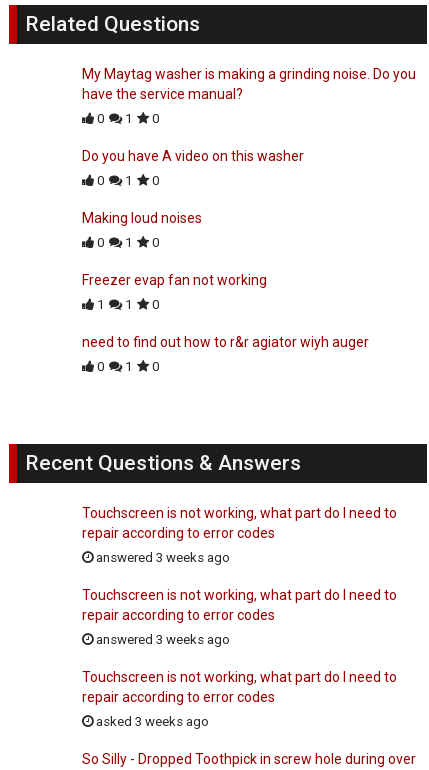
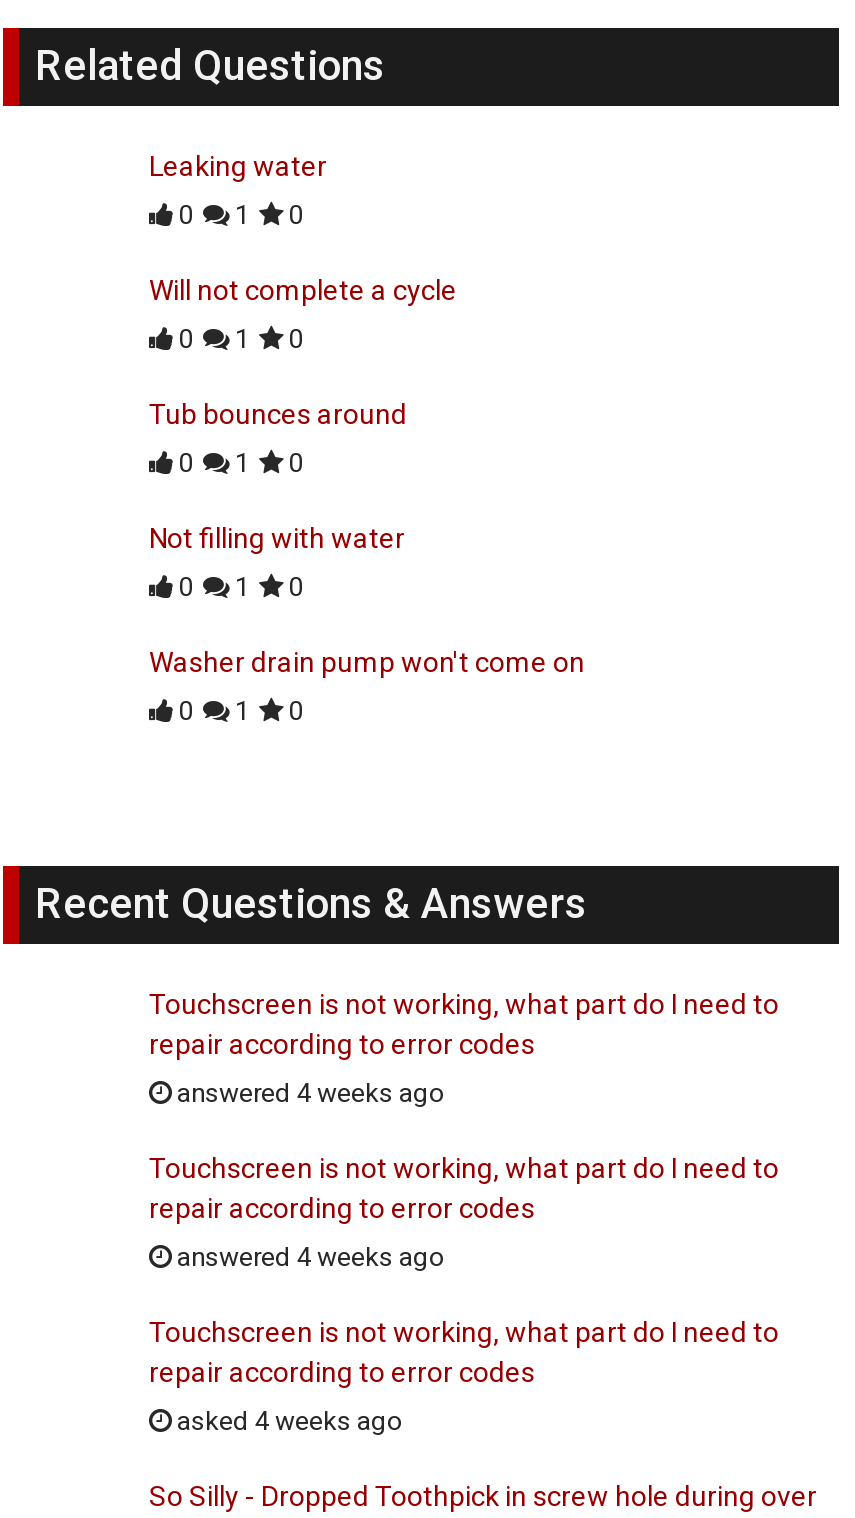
[82,66,416,102] My Maytag washer is making a grinding noise. Do you | have the service manual? -> [149,151,327,183] Leaking water
[82,148,304,164] Do you have A video on this washer -> [149,275,457,307] Will not complete a cycle
[82,210,202,226] Making loud noises -> [149,399,407,431] Tub bounces around
[82,272,267,288] Freezer evap fan not working -> [149,523,405,555] Not filling with water
[94,297,159,312] 1 1 0 -> [173,573,303,603] 0 1 0
[82,334,369,350] need to find out how to r&r agiator wiyh auger -> [149,647,585,679] Washer drain pump won't come on
[93,550,230,565] answered 3 weeks ago -> [171,1079,445,1109] answered 4 weeks ago
[93,632,230,647] answered 3 weeks ago -> [171,1243,445,1273] answered 4 weeks ago
[93,714,209,729] asked 3 weeks ago -> [171,1407,403,1437] asked 4 weeks ago

